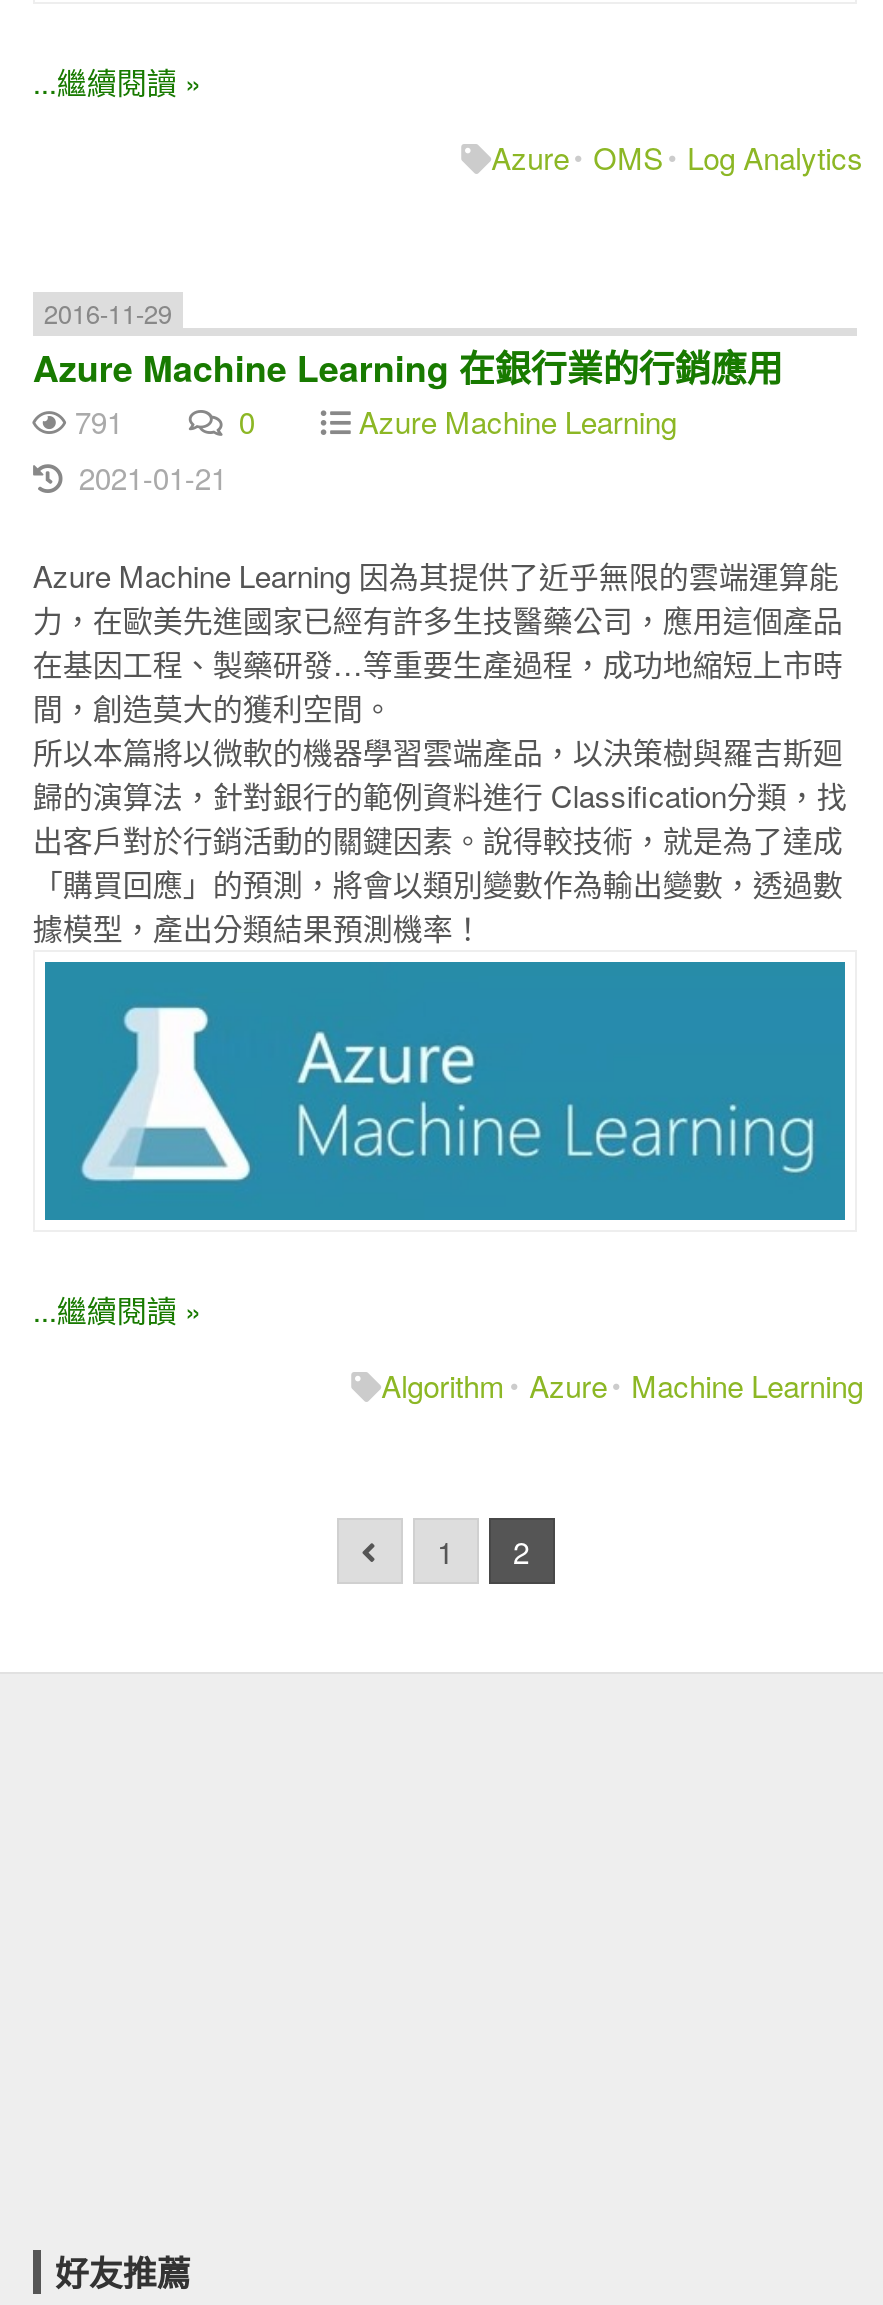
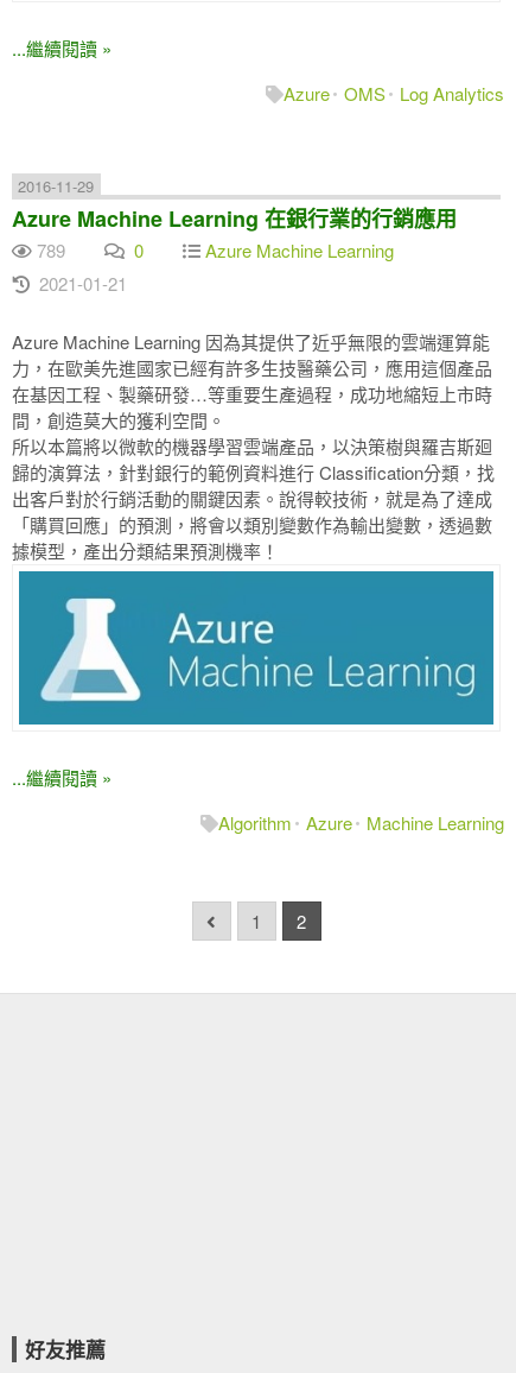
[75,401,123,443] 791 -> [37,238,65,263] 789

